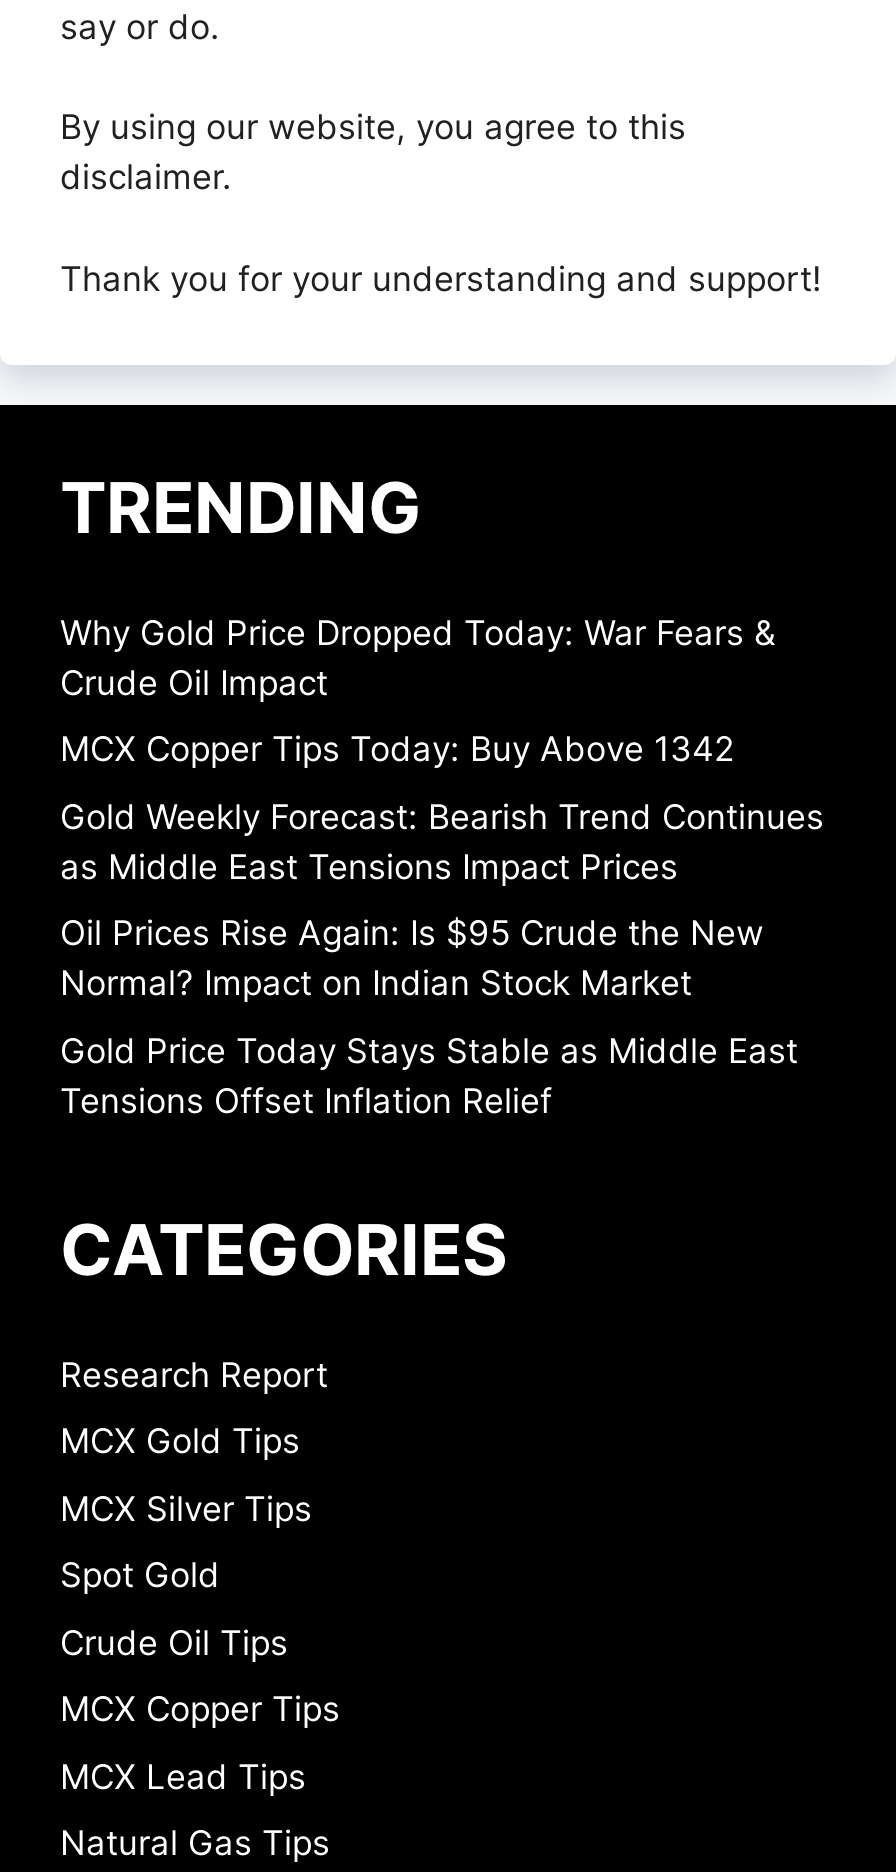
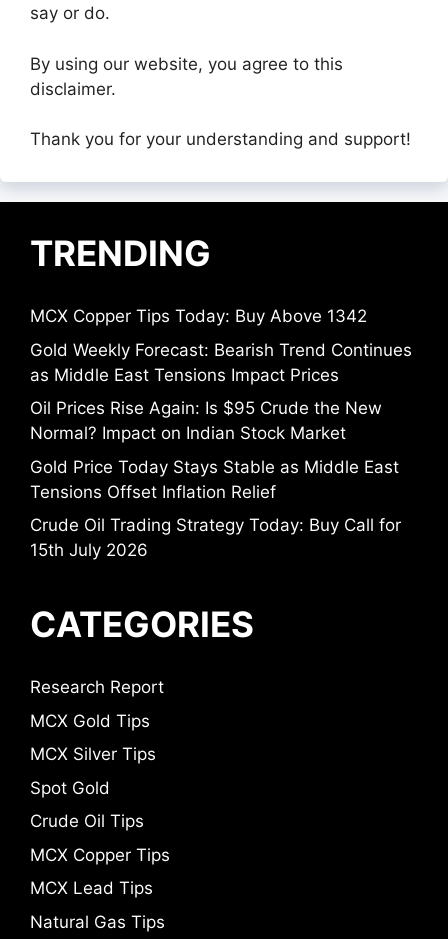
[60,612,776,702] Why Gold Price Dropped Today: War Fears & | Crude Oil Impact -> none
moved [60,729,824,1120] -> [30,306,412,502]: MCX Copper Tips Today: Buy Above 1342 | Gold Weekly Forecast: Bearish Trend Continues | as Middle East Tensions Impact Prices | Oil Prices Rise Again: Is $95 Crude the New | Normal? Impact on Indian Stock Market | Gold Price Today Stays Stable as Middle East | Tensions Offset Inflation Relief
none -> [30,515,401,560] Crude Oil Trading Strategy Today: Buy Call for | 15th July 2026

